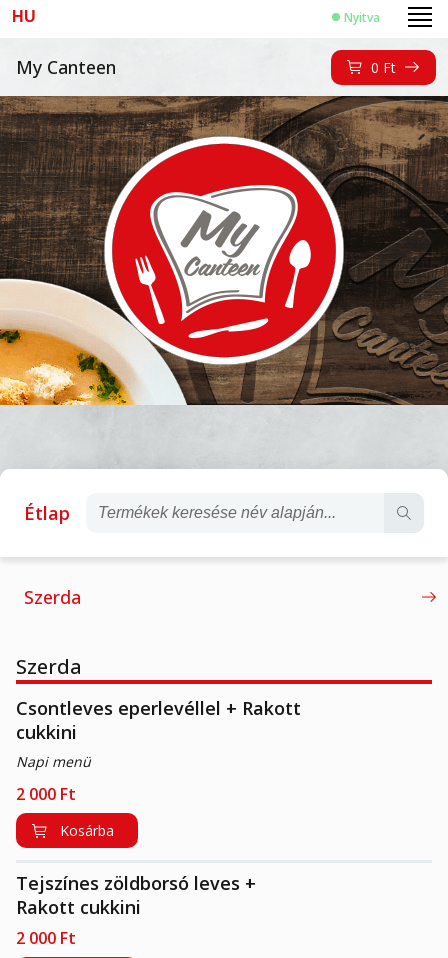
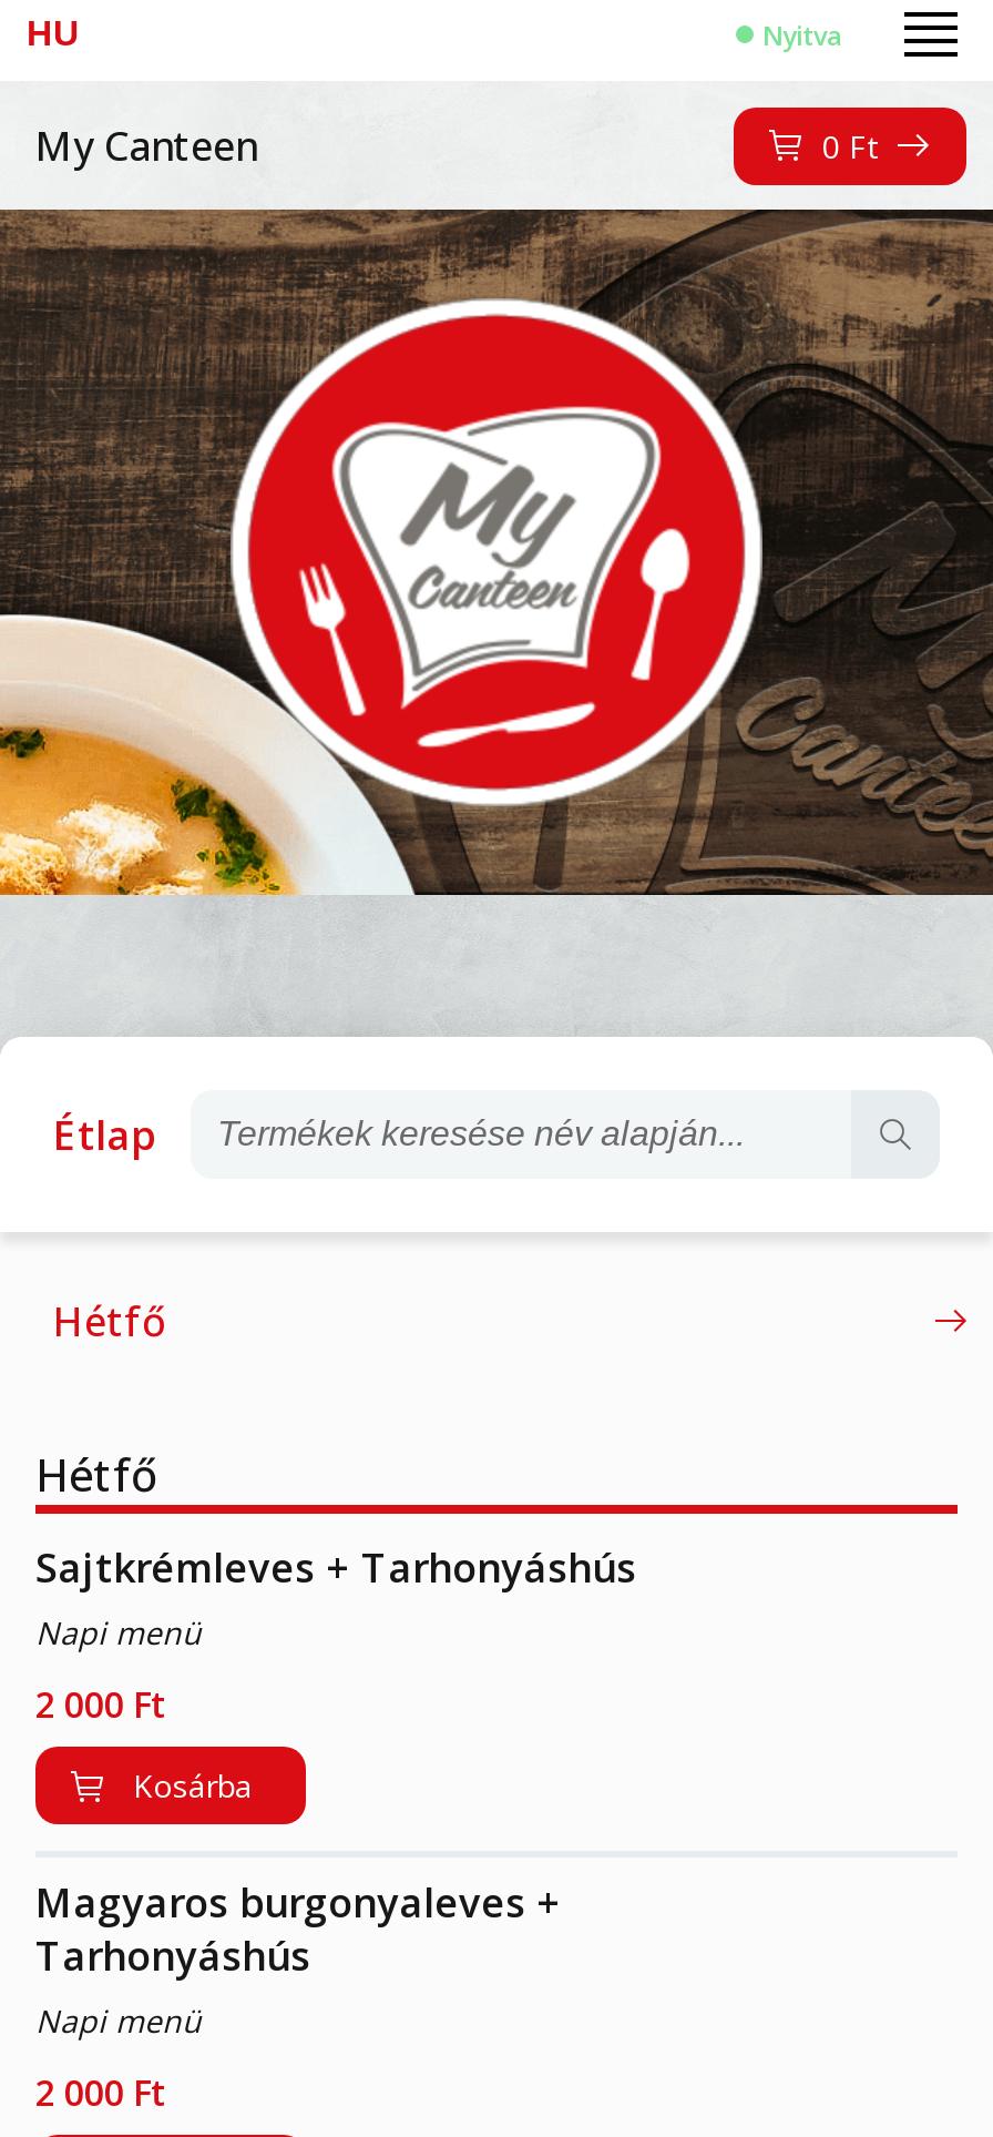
[24,585,81,609] Szerda -> [53,1294,166,1347] Hétfő
[16,653,82,680] Szerda -> [35,1445,157,1505] Hétfő
[16,696,301,744] Csontleves eperlevéllel + Rakott | cukkini -> [35,1540,636,1594] Sajtkrémleves + Tarhonyáshús
moved [16,752,114,840] -> [35,1611,253,1807]: Napi menü | 2 000 Ft | Kosárba
[16,871,256,919] Tejszínes zöldborsó leves + | Rakott cukkini -> [35,1875,561,2042] Magyaros burgonyaleves + | Tarhonyáshús | Napi menü

